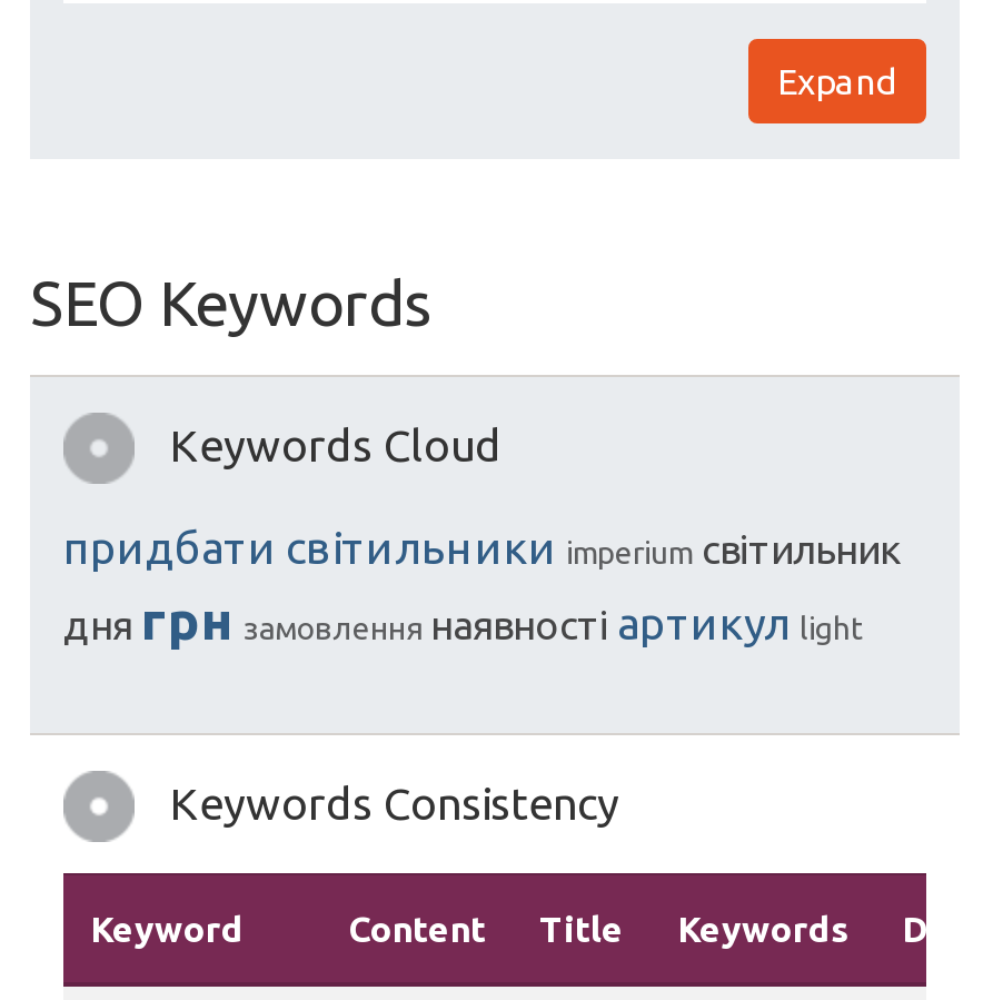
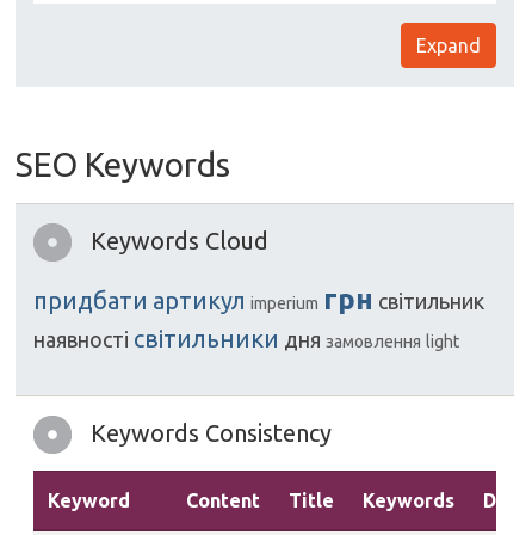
[63,522,900,651] придбати світильники imperium світильник | дня грн замовлення наявності артикул light -> [33,283,484,352] придбати артикул imperium грн світильник | наявності світильники дня замовлення light

